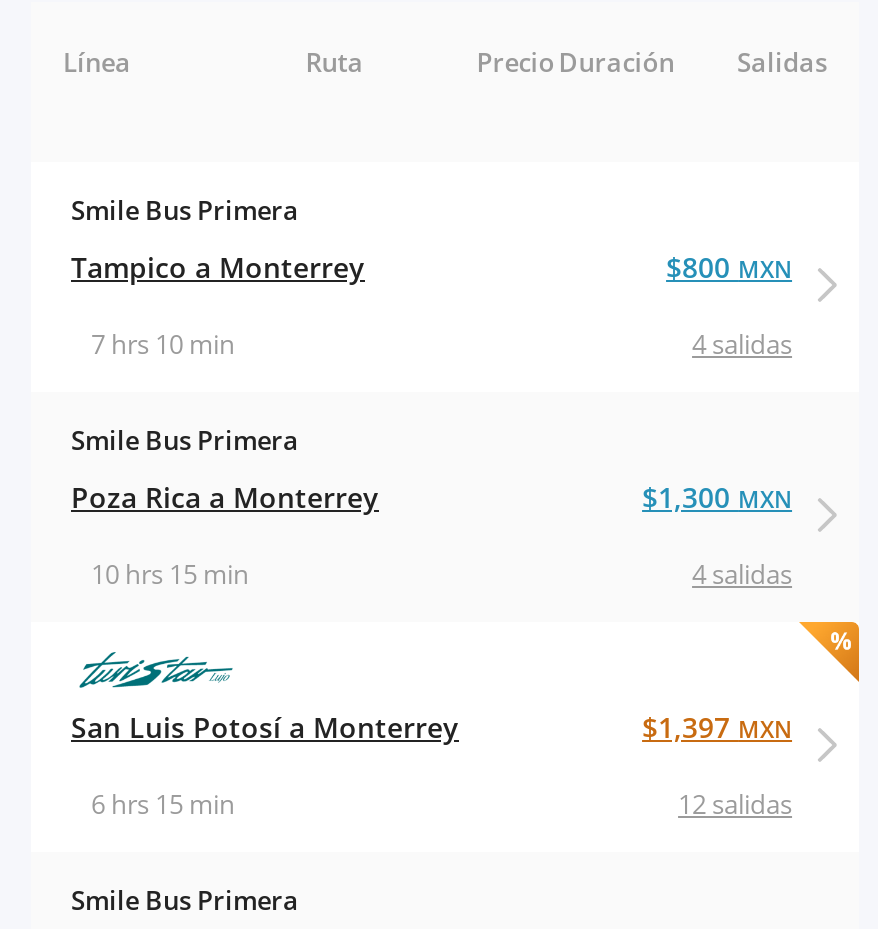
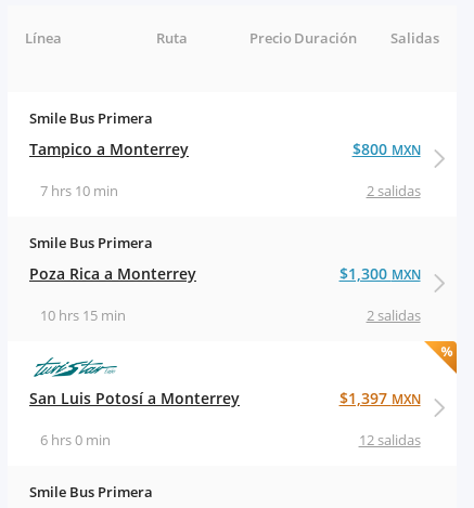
[692,327,792,363] 4 salidas -> [366,181,420,201] 2 salidas
[692,557,792,593] 4 salidas -> [366,306,420,325] 2 salidas
[91,786,235,822] 6 hrs 15 min -> [40,430,111,449] 6 hrs 0 min

